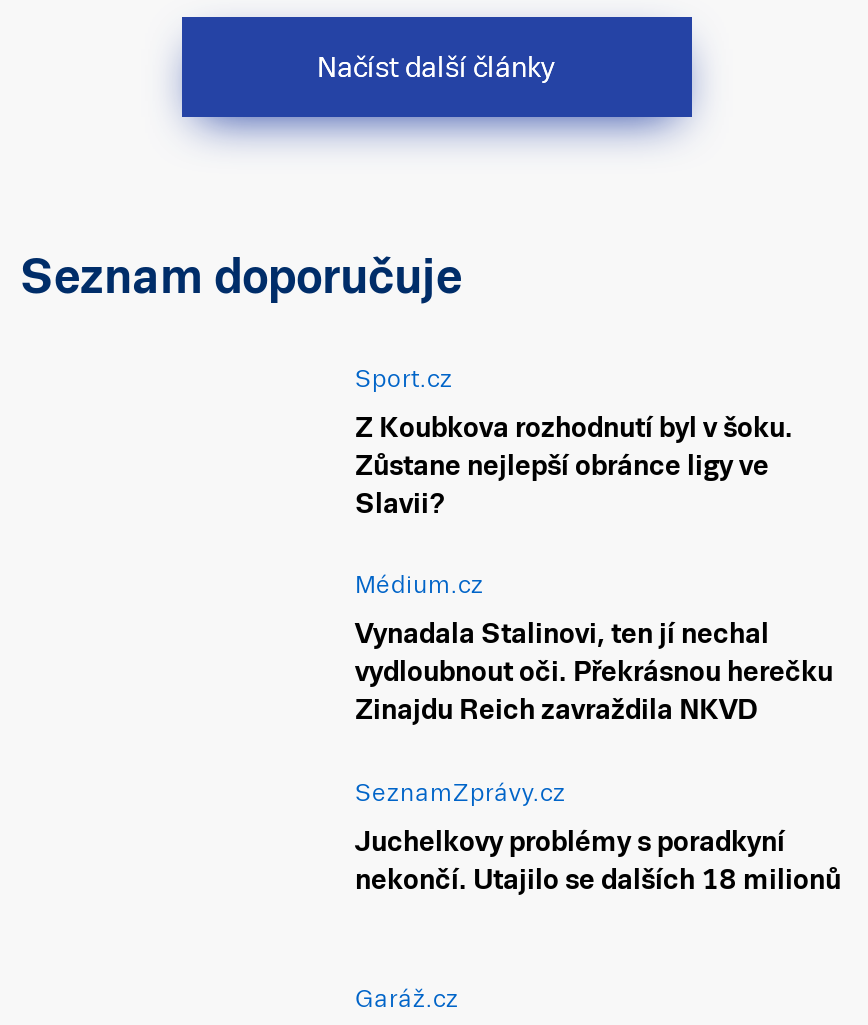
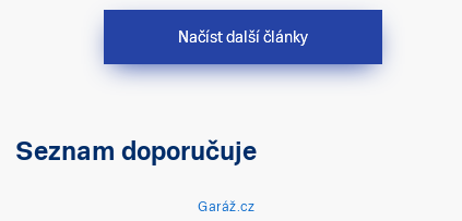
[355,365,841,895] Sport.cz | Z Koubkova rozhodnutí byl v šoku. | Zůstane nejlepší obránce ligy ve | Slavii? | Médium.cz | Vynadala Stalinovi, ten jí nechal | vydloubnout oči. Překrásnou herečku | Zinajdu Reich zavraždila NKVD | SeznamZprávy.cz | Juchelkovy problémy s poradkyní | nekončí. Utajilo se dalších 18 milionů -> none

